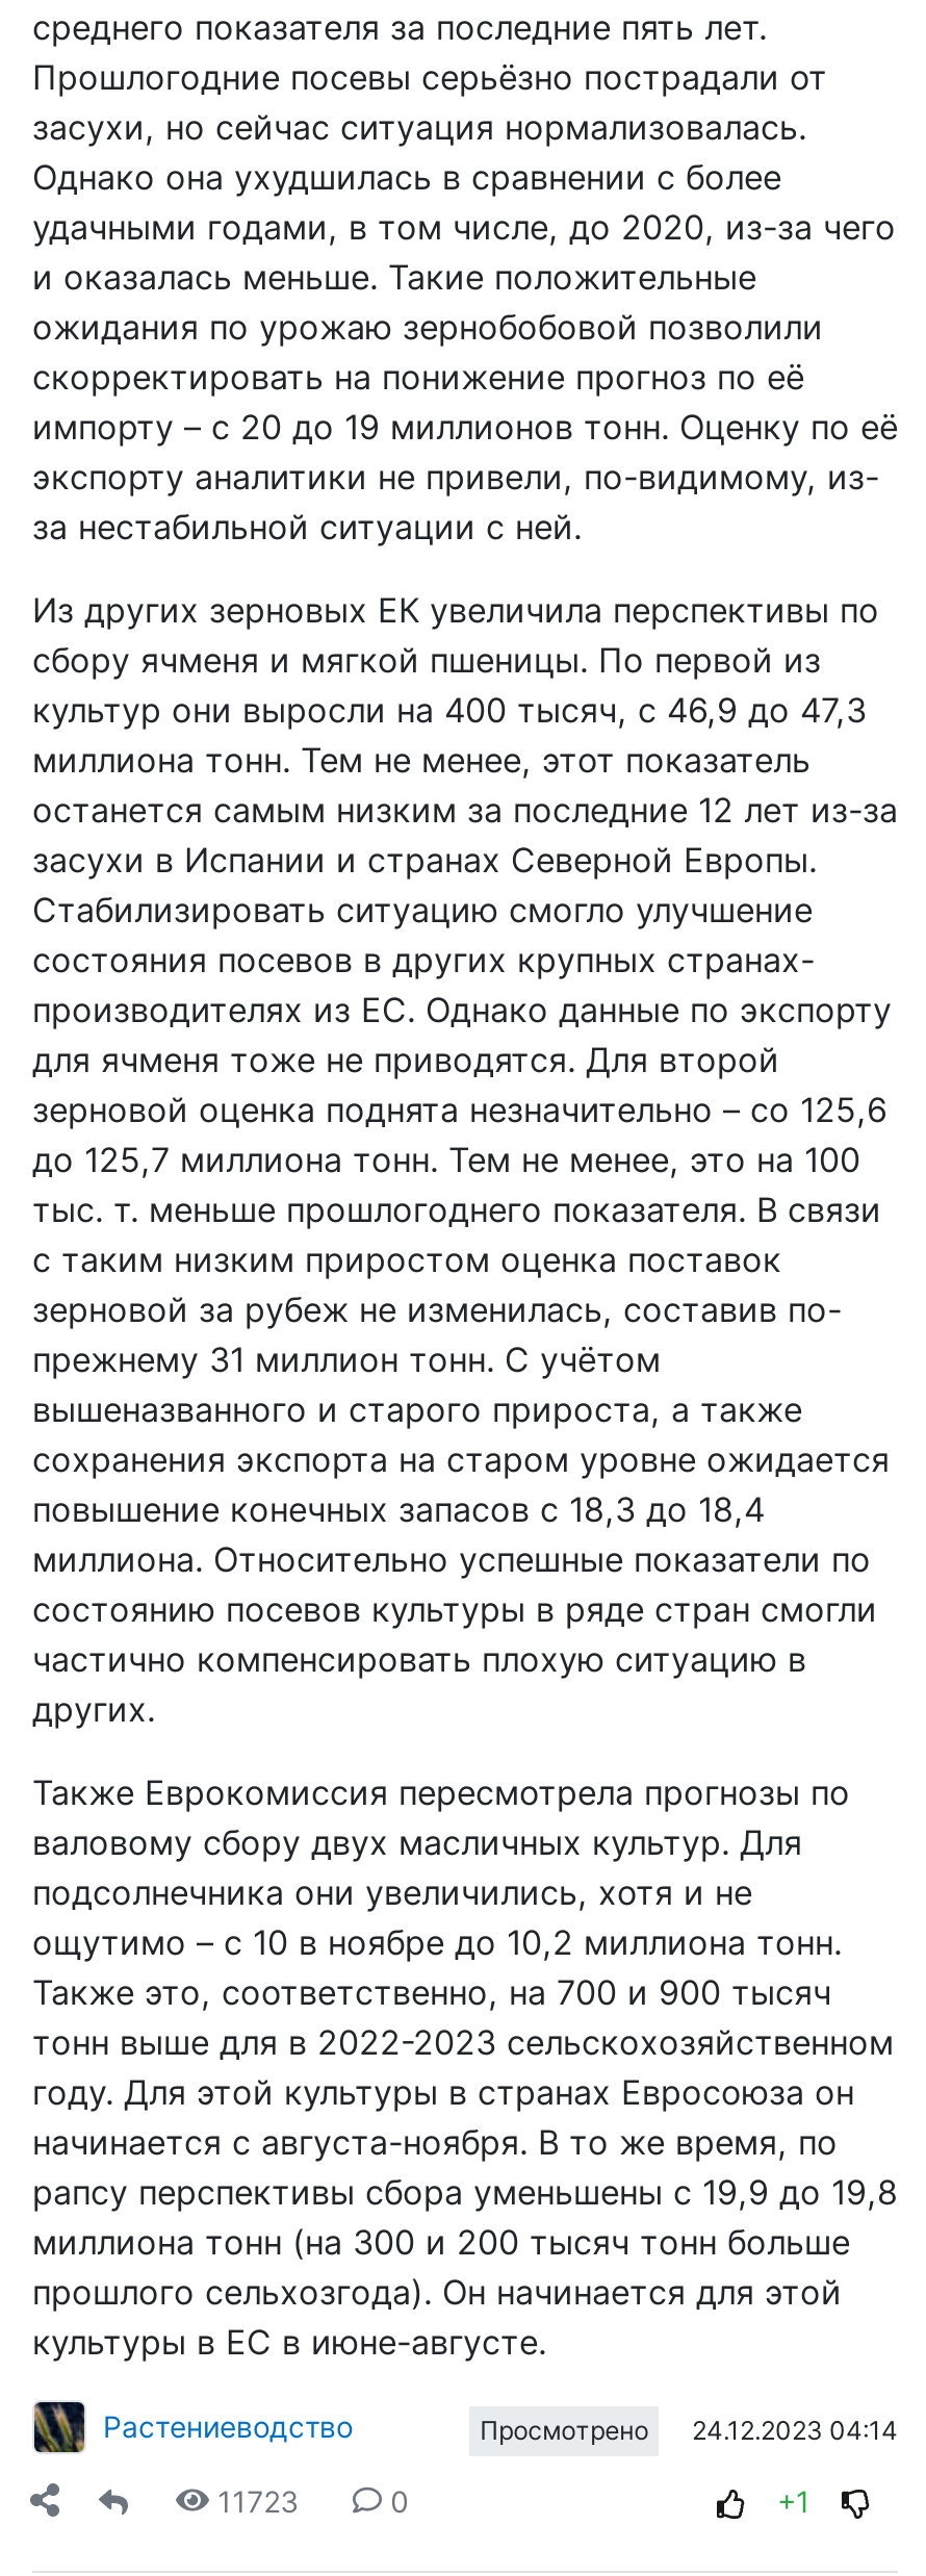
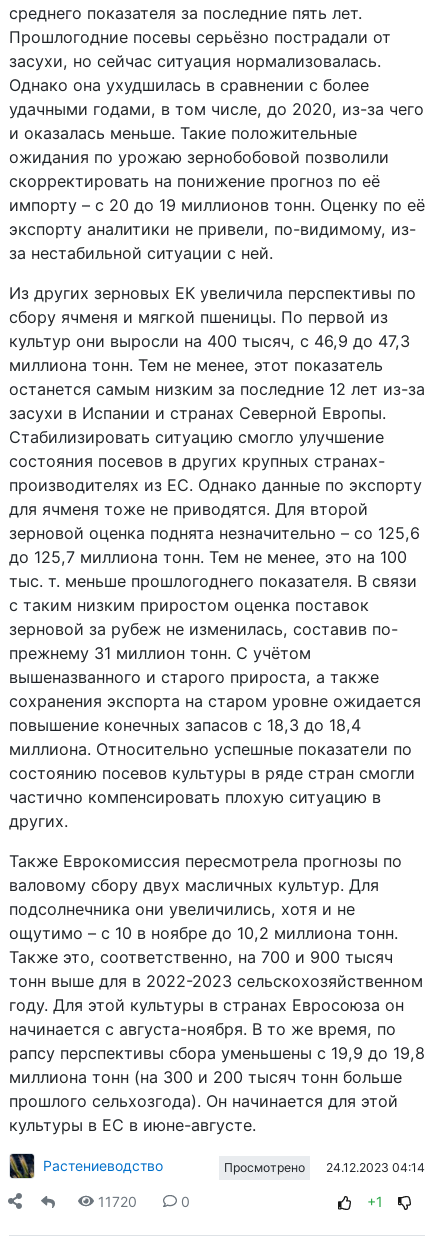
[218,2483,299,2518] 11723 -> [98,1193,137,1210] 11720

